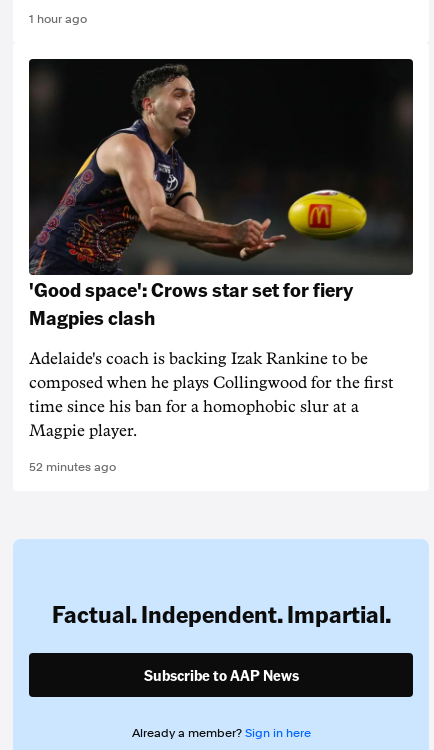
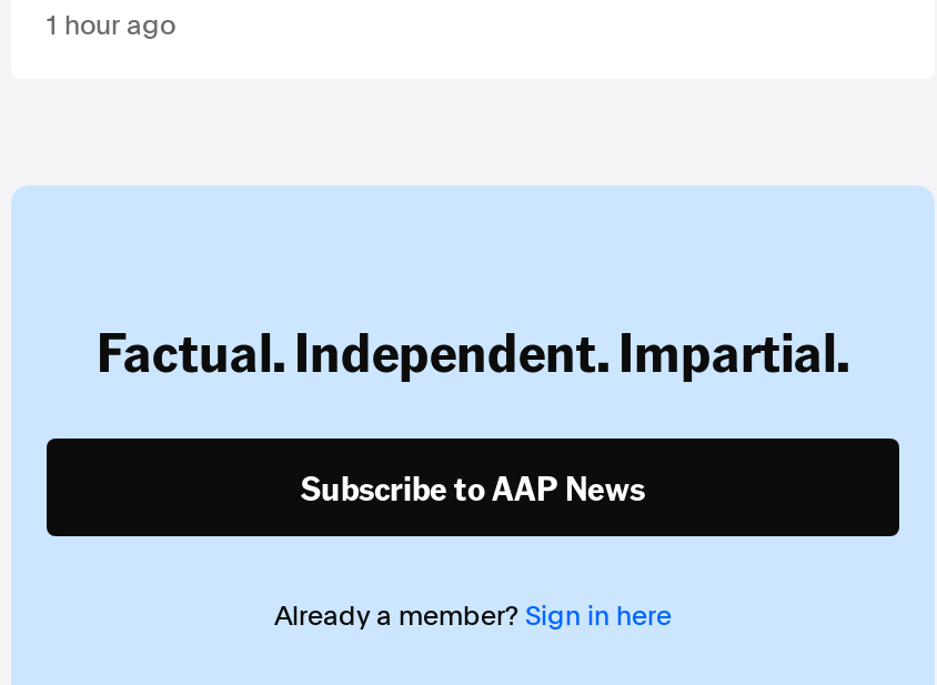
[28,58,414,474] [image] | 'Good space': Crows star set for fiery | Magpies clash | Adelaide's coach is backing Izak Rankine to be | composed when he plays Collingwood for the first | time since his ban for a homophobic slur at a | Magpie player. | 52 minutes ago -> none

